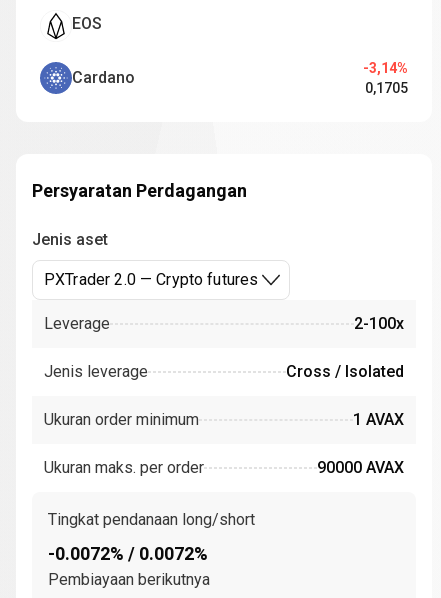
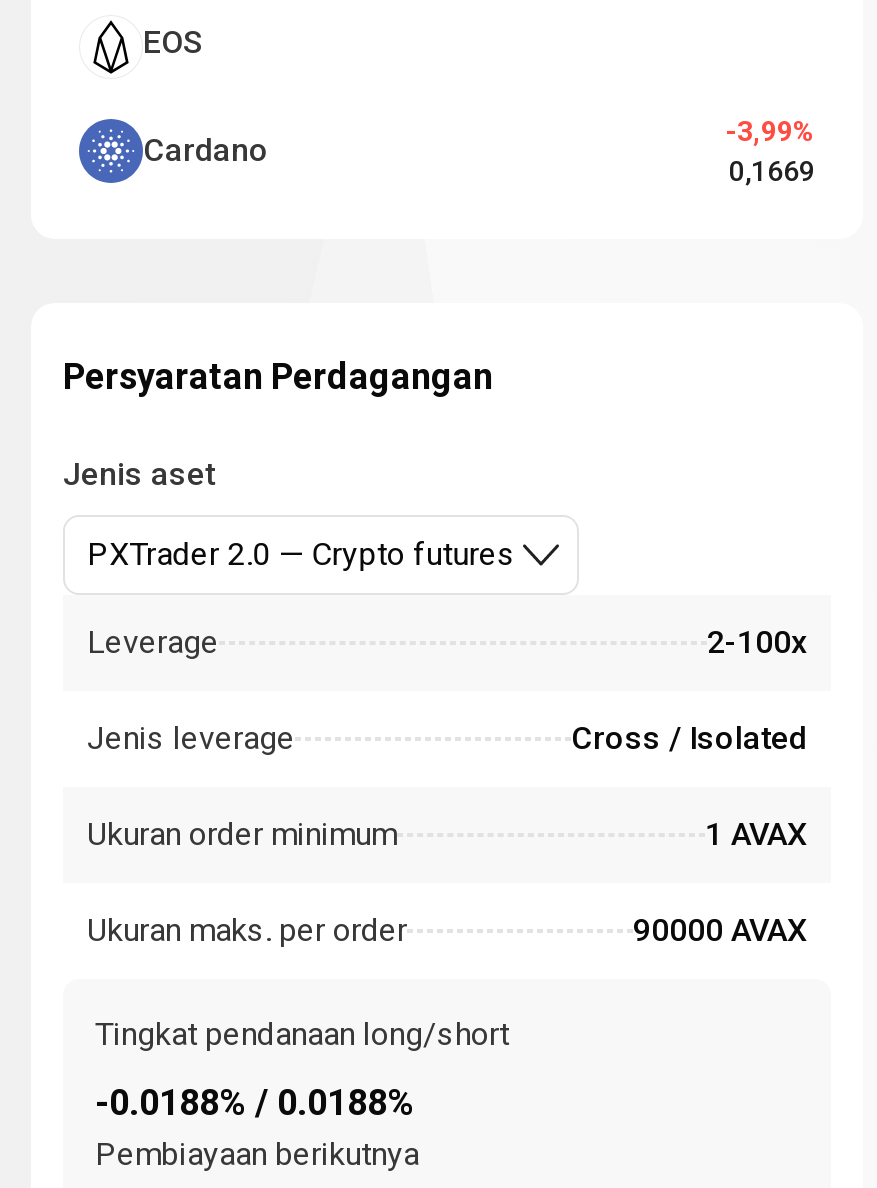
[363,60,408,76] -3,14% -> [725,115,815,147] -3,99%
[365,80,408,96] 0,1705 -> [729,155,815,187] 0,1669
[48,543,208,564] -0.0072% / 0.0072% -> [95,1081,415,1123] -0.0188% / 0.0188%

